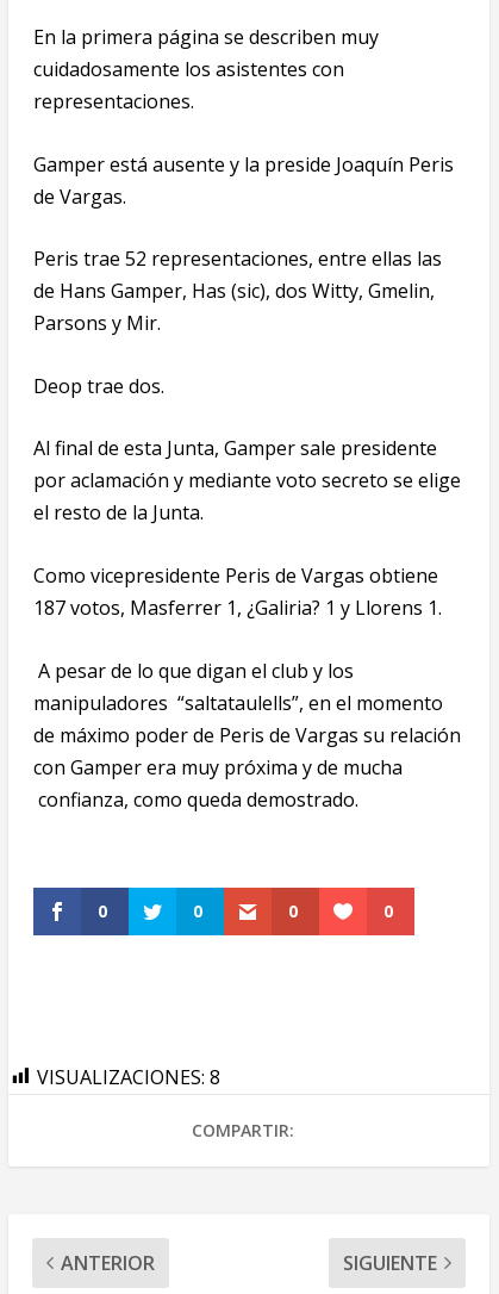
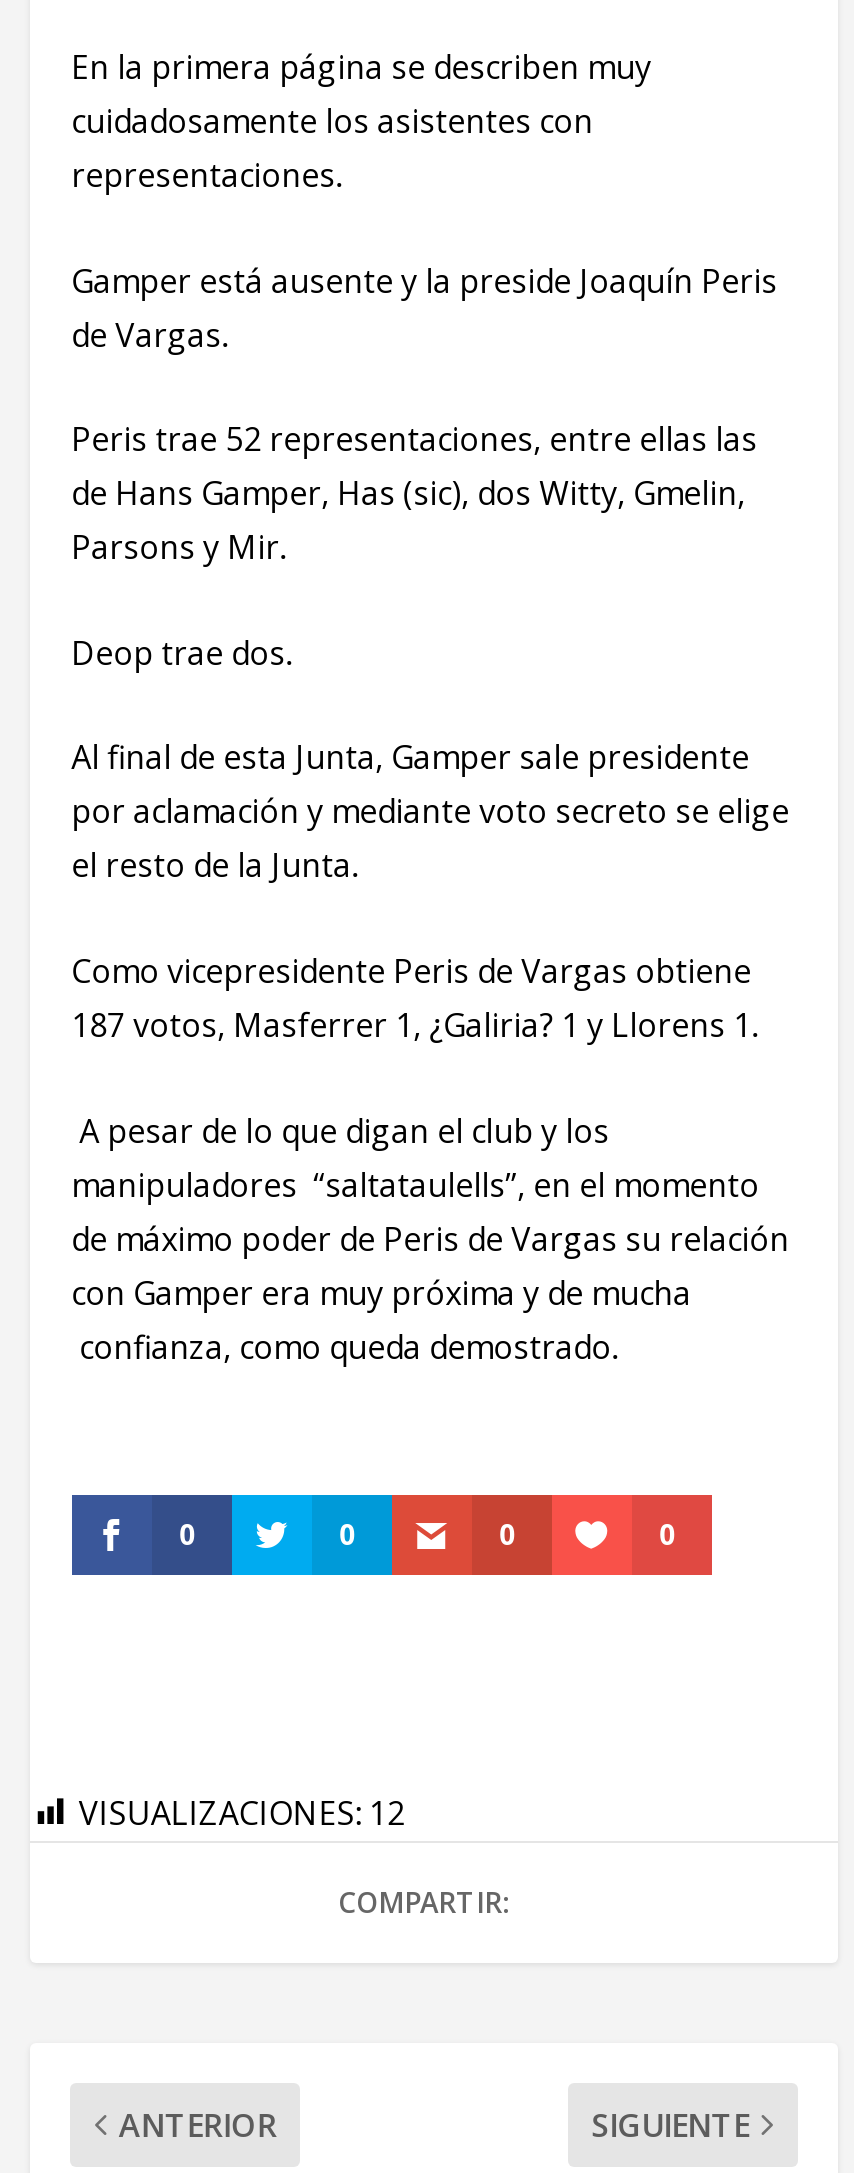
[37,1063,221,1090] VISUALIZACIONES: 8 -> [79,1790,405,1834] VISUALIZACIONES: 12

